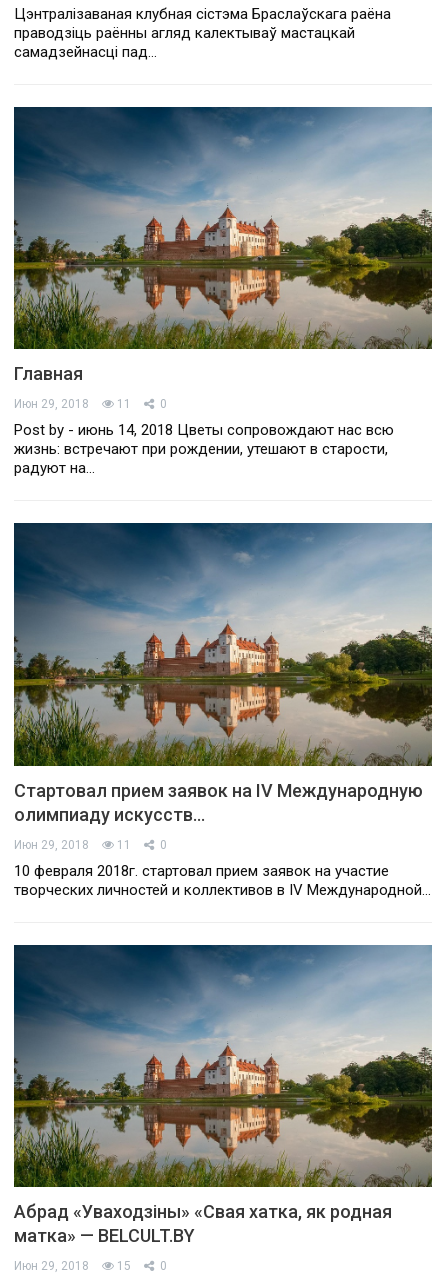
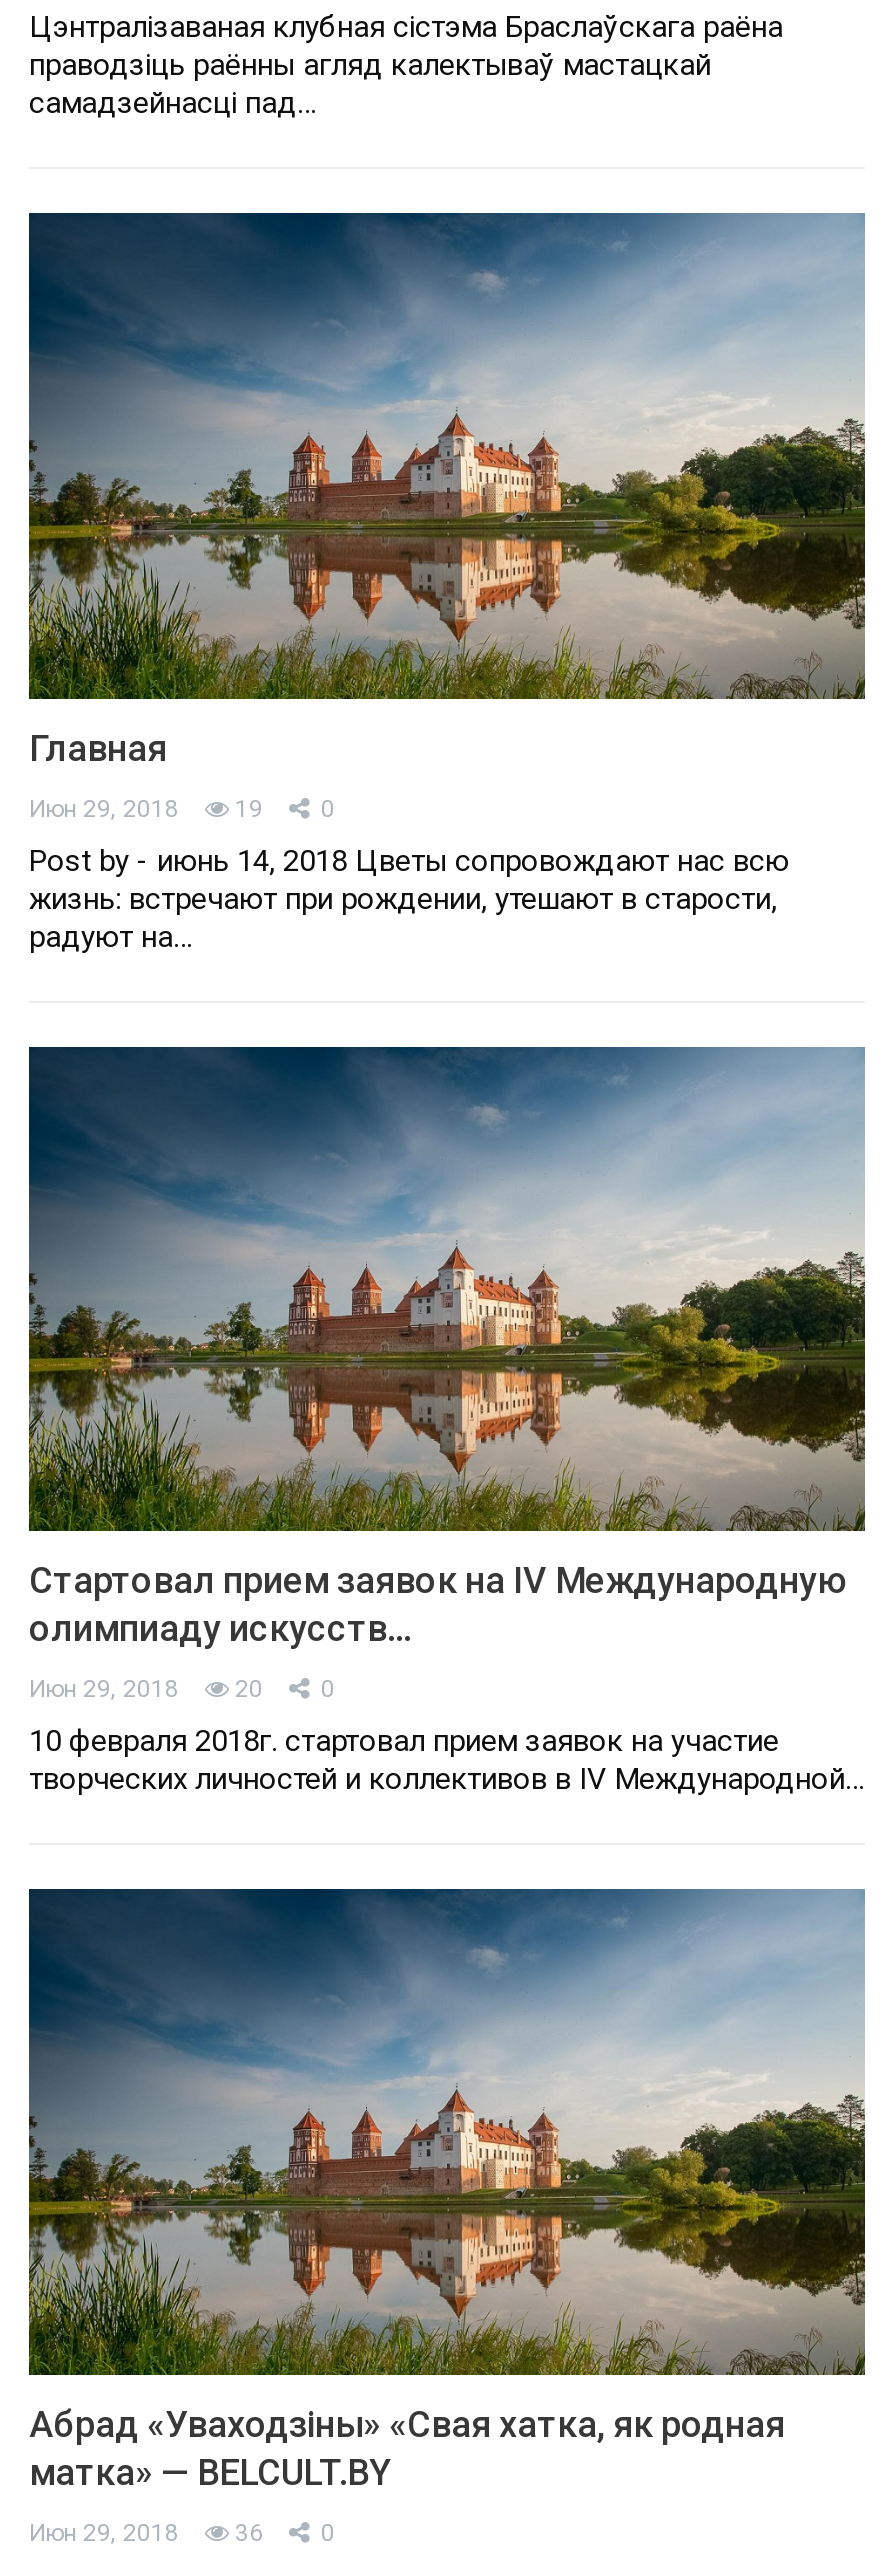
[14,397,167,411] Июн 29, 2018 11 0 -> [29,794,335,822] Июн 29, 2018 19 0
[14,838,167,852] Июн 29, 2018 11 0 -> [29,1675,335,1703] Июн 29, 2018 20 0
[14,1259,167,1273] Июн 29, 2018 15 0 -> [29,2518,335,2546] Июн 29, 2018 36 0

